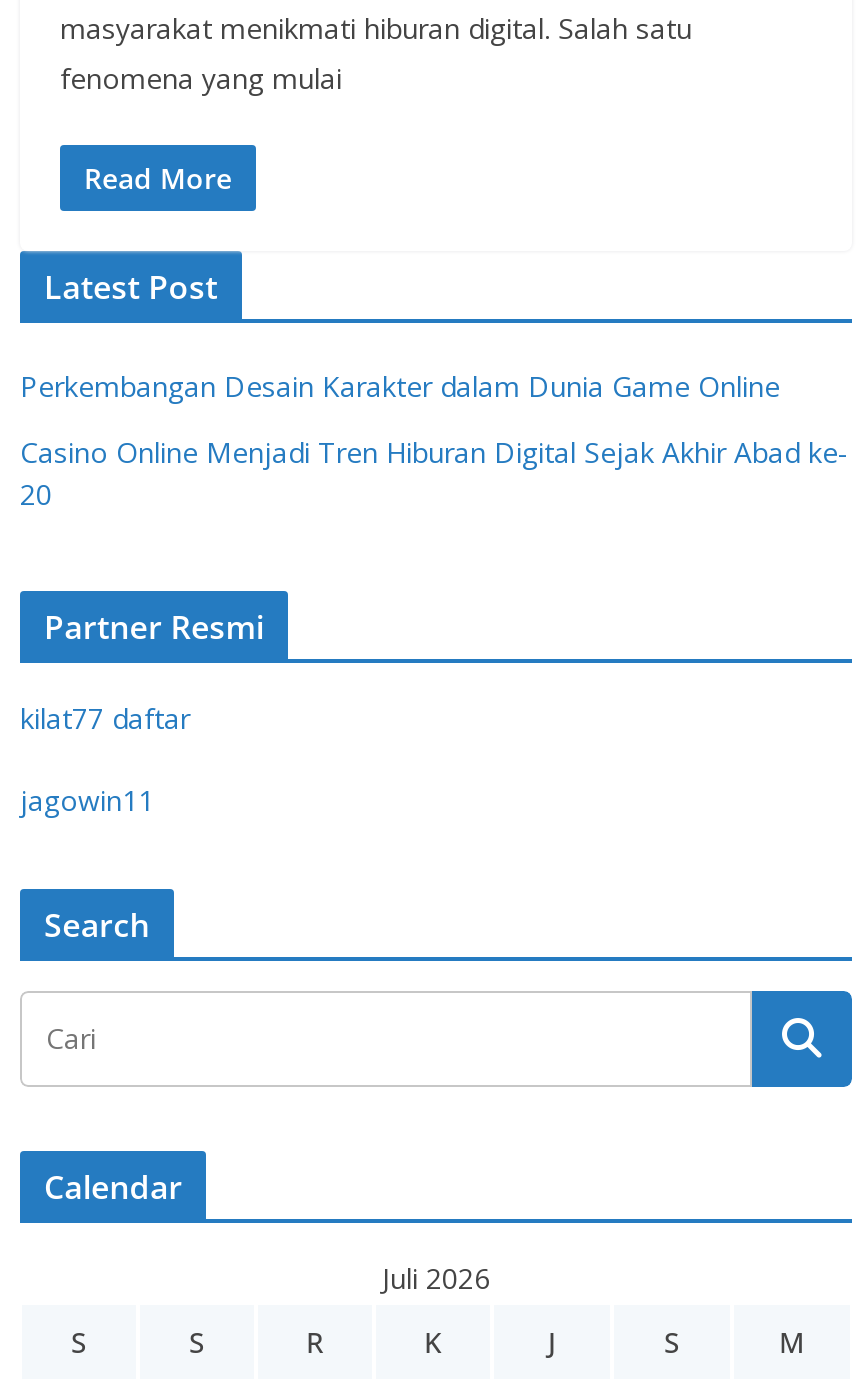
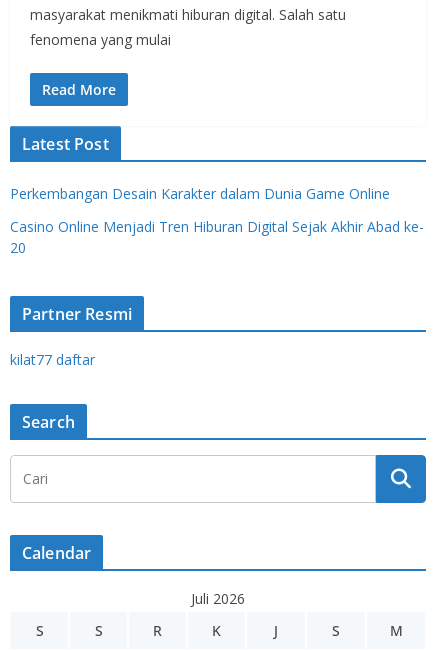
[20,781,154,819] jagowin11 -> none

